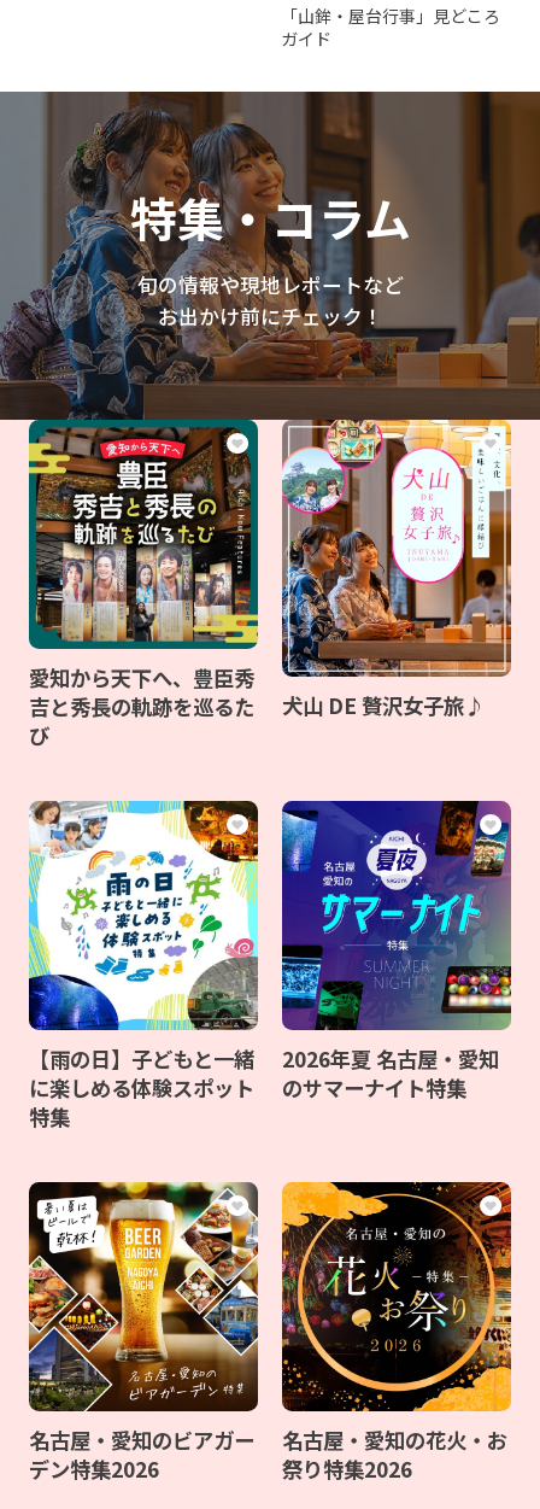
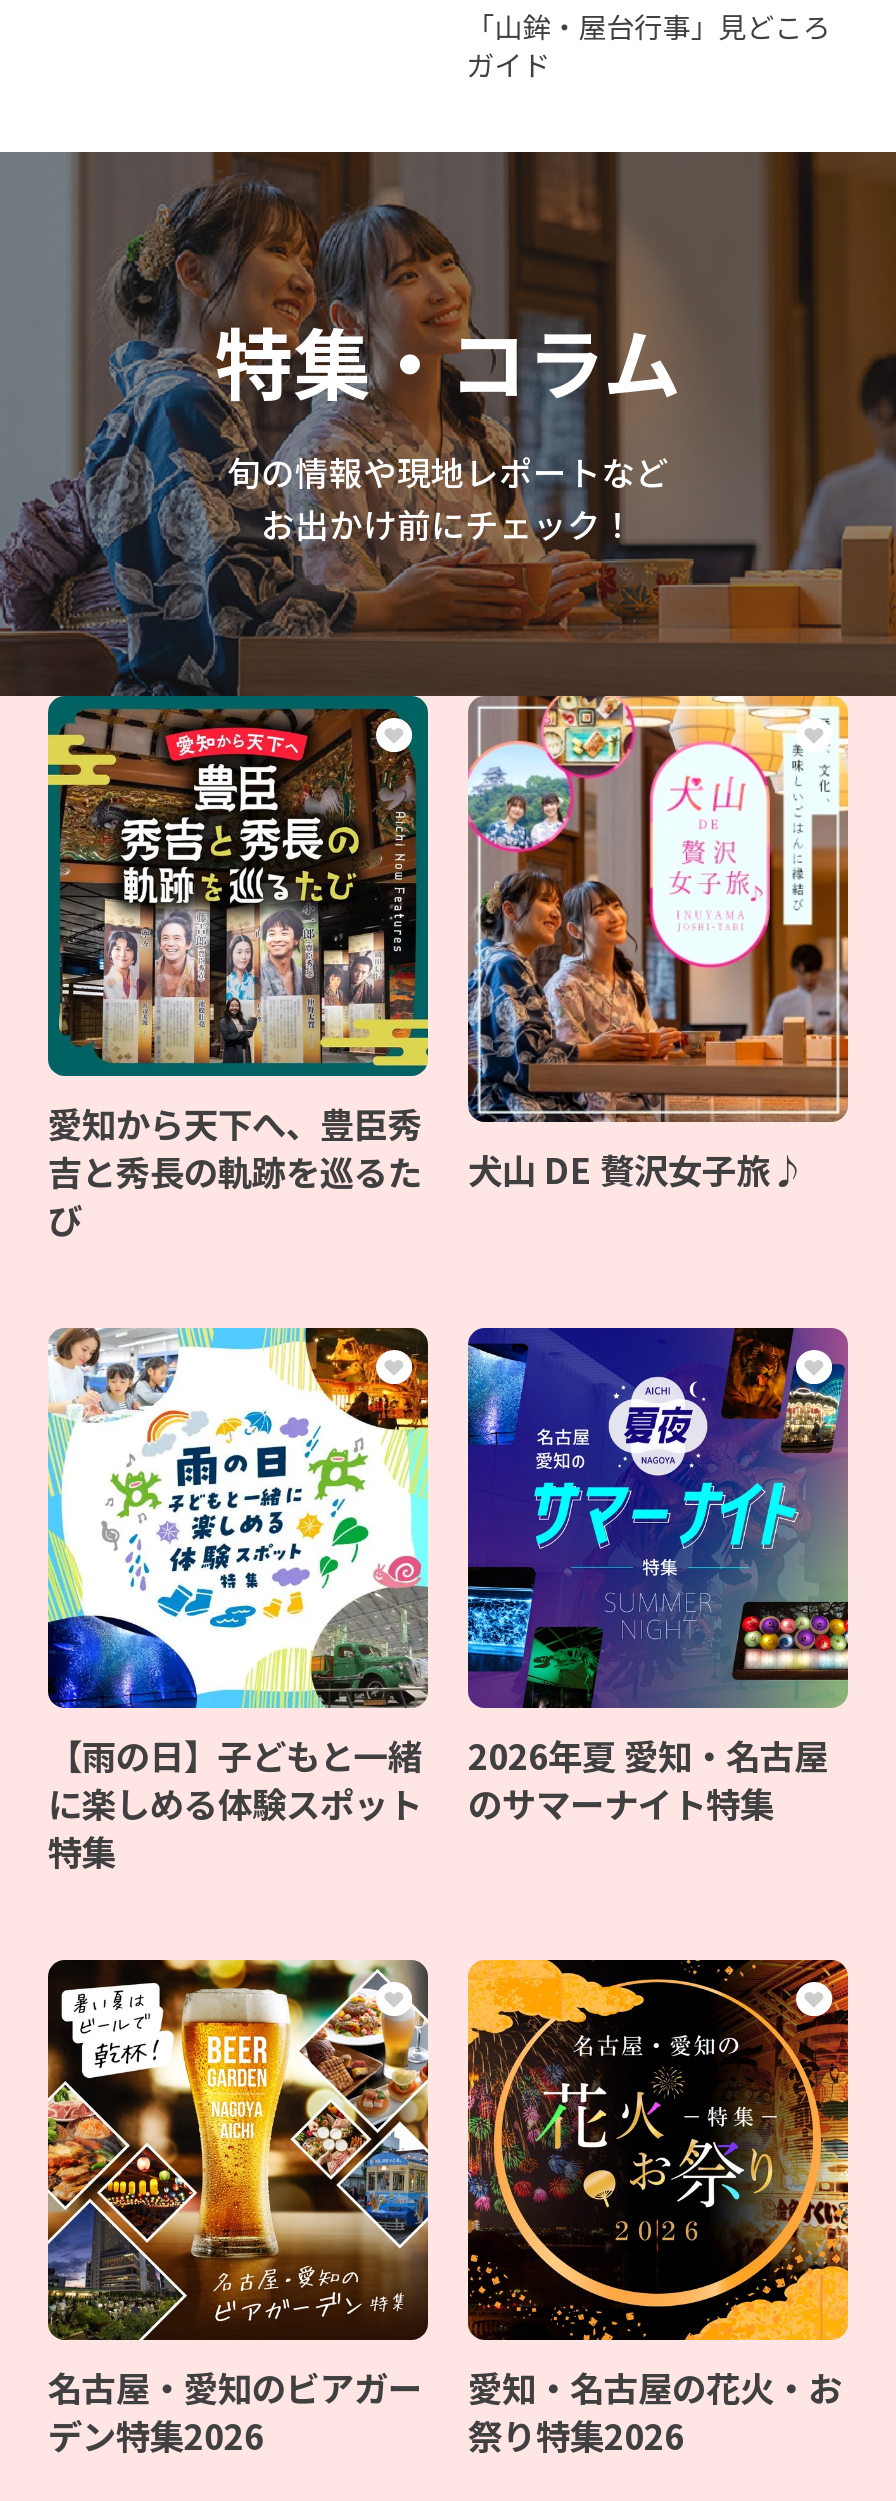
[282,1044,499,1074] 2026年夏 名古屋・愛知 -> [468,1730,828,1780] 2026年夏 愛知・名古屋
[282,1425,507,1455] 名古屋・愛知の花火・お -> [468,2362,842,2412] 愛知・名古屋の花火・お

